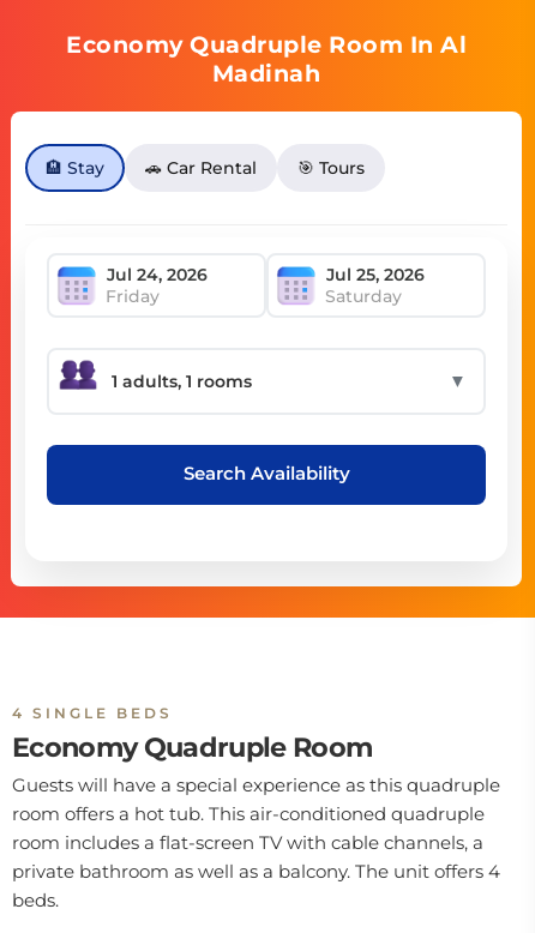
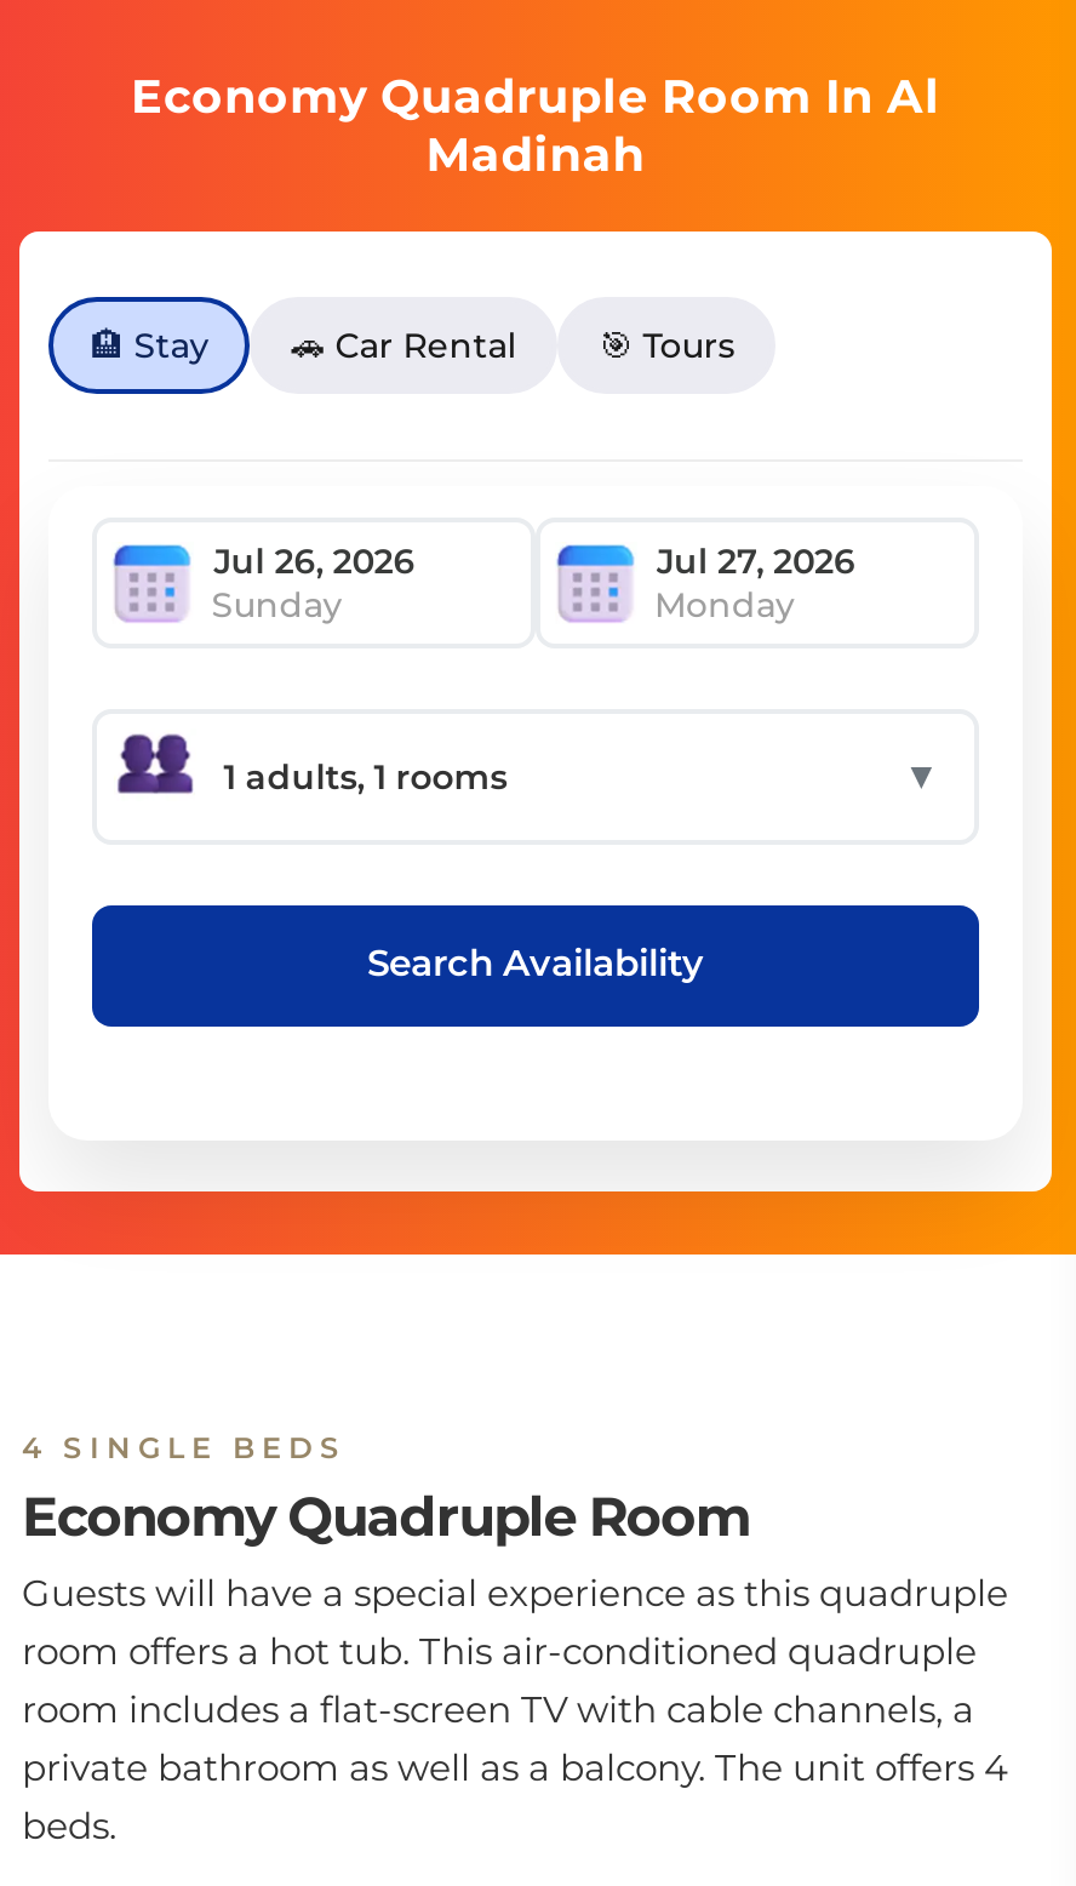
[106,285,402,306] Friday | Saturday -> [211,582,795,625] Sunday | Monday

